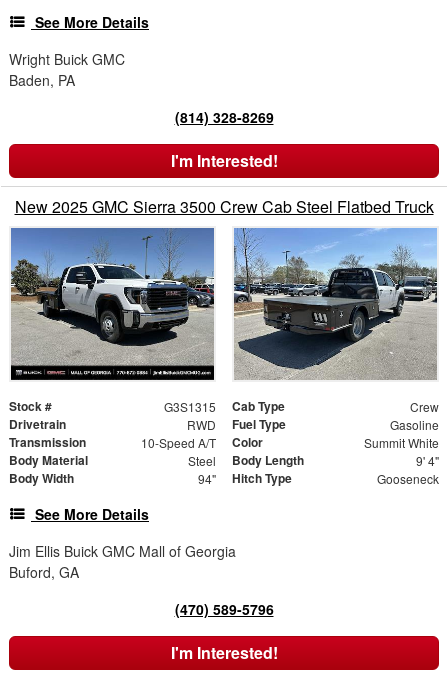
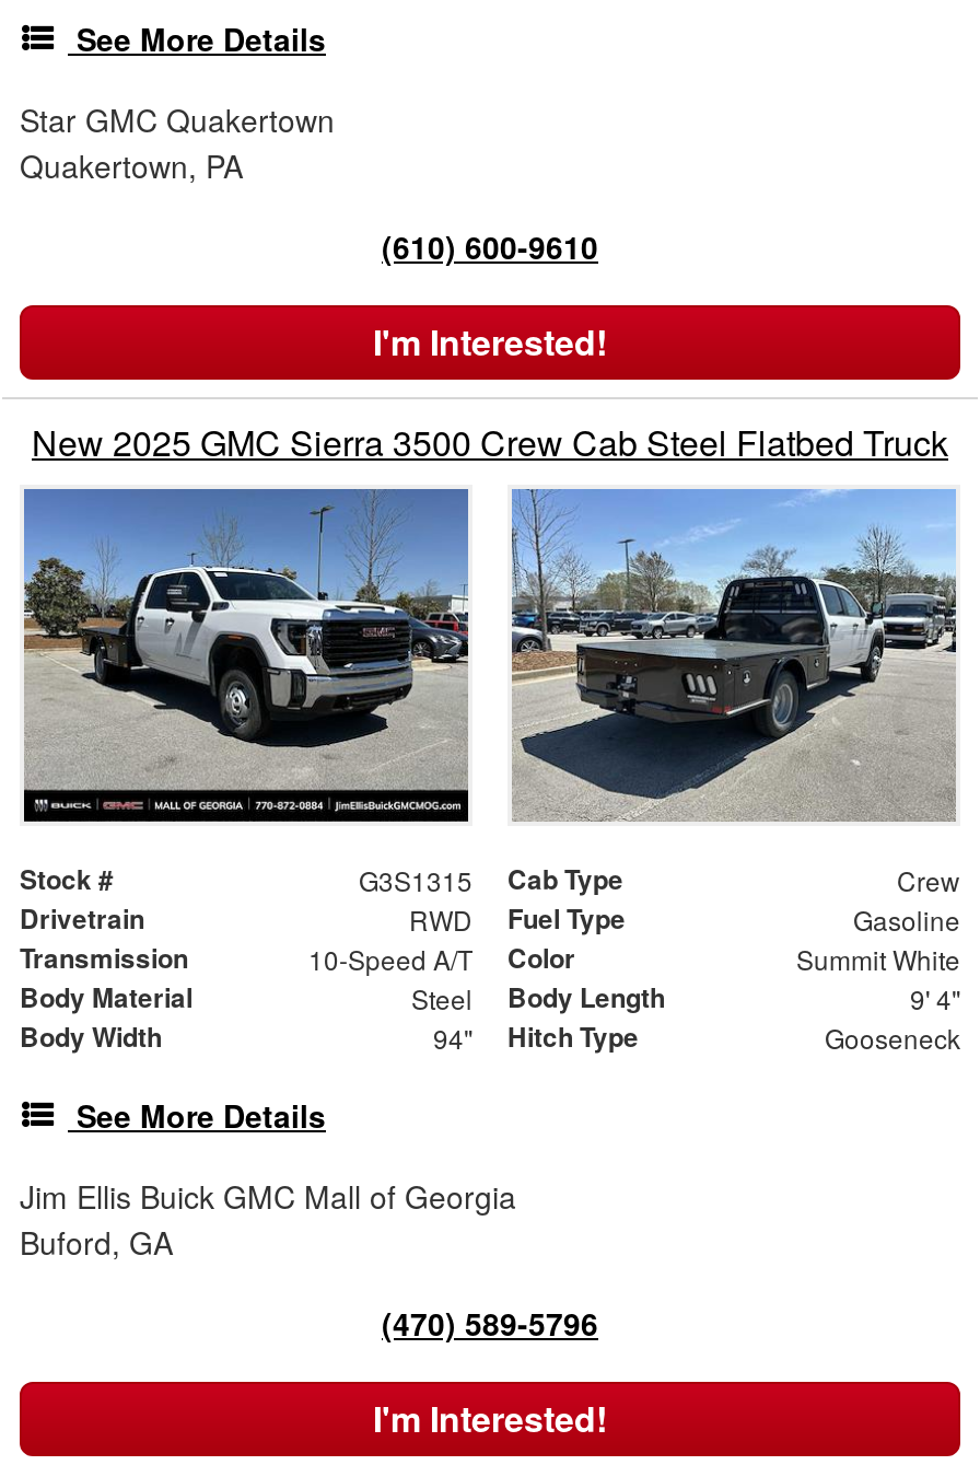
[9,49,125,90] Wright Buick GMC | Baden, PA -> [20,97,335,186] Star GMC Quakertown | Quakertown, PA
[174,107,273,127] (814) 328-8269 -> [382,224,598,267] (610) 600-9610

